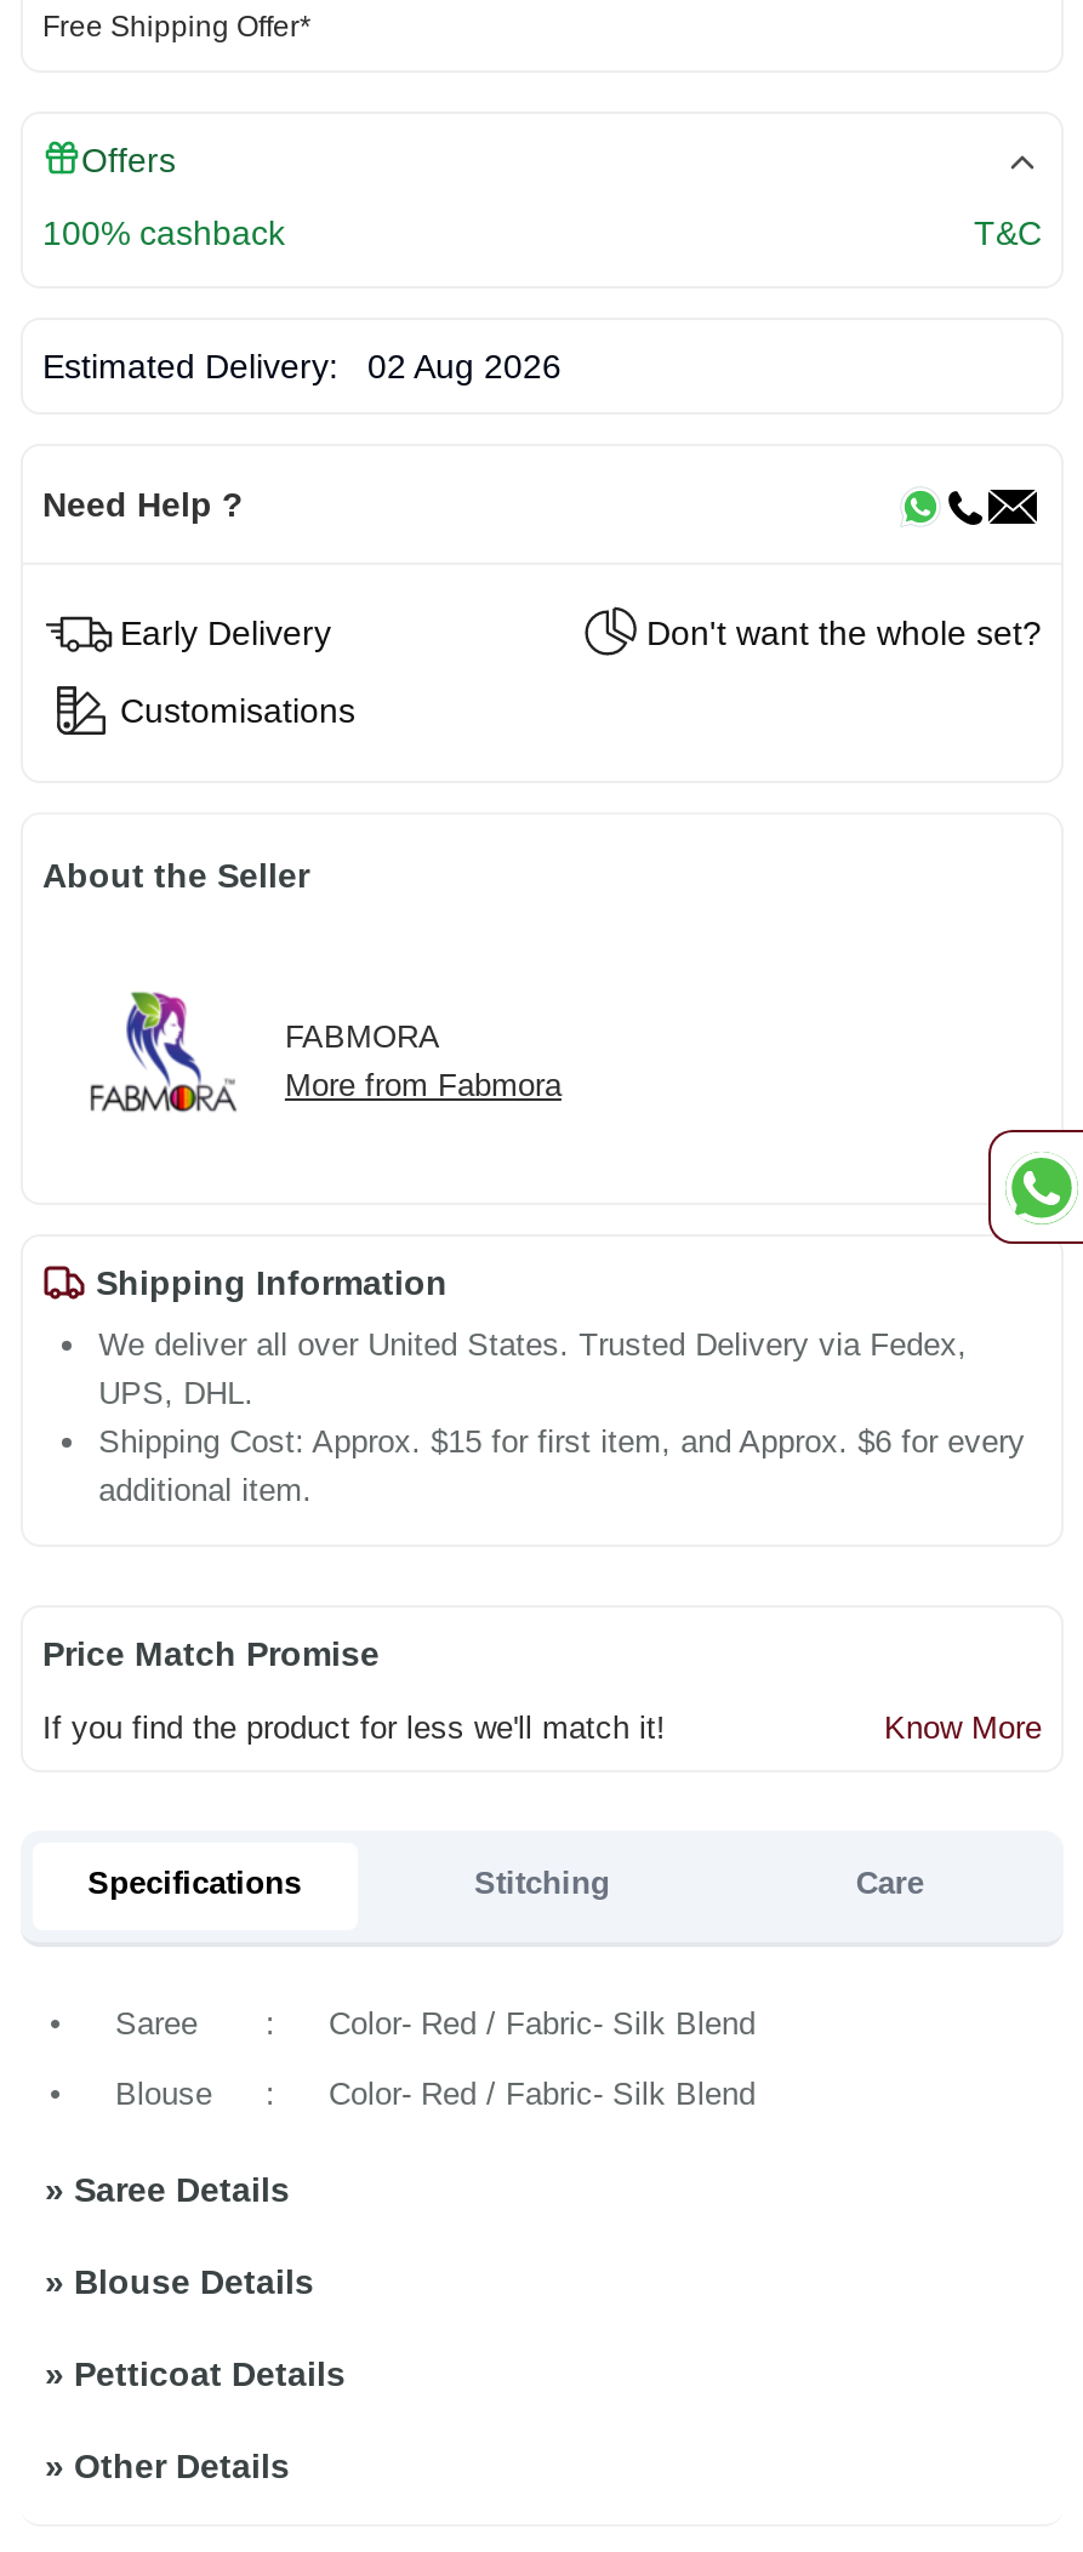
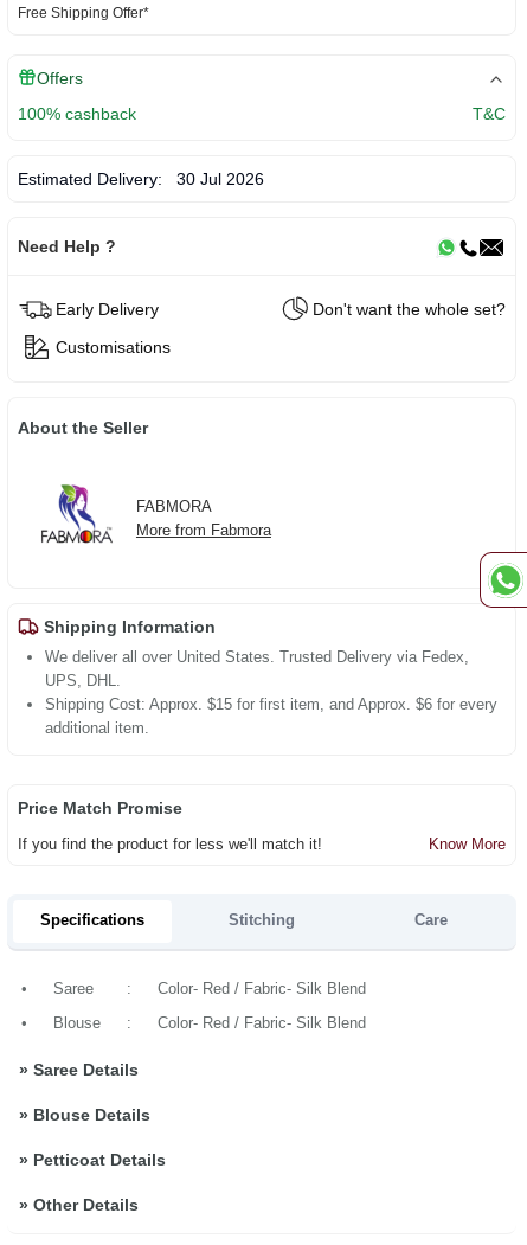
[42,346,562,385] Estimated Delivery: 02 Aug 2026 -> [18,169,264,188] Estimated Delivery: 30 Jul 2026

